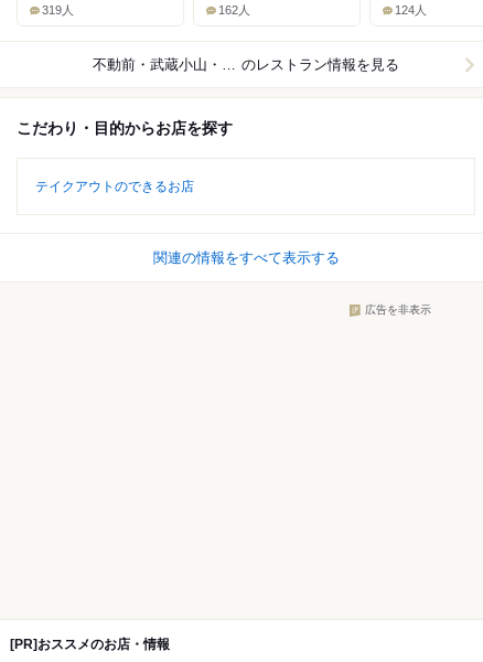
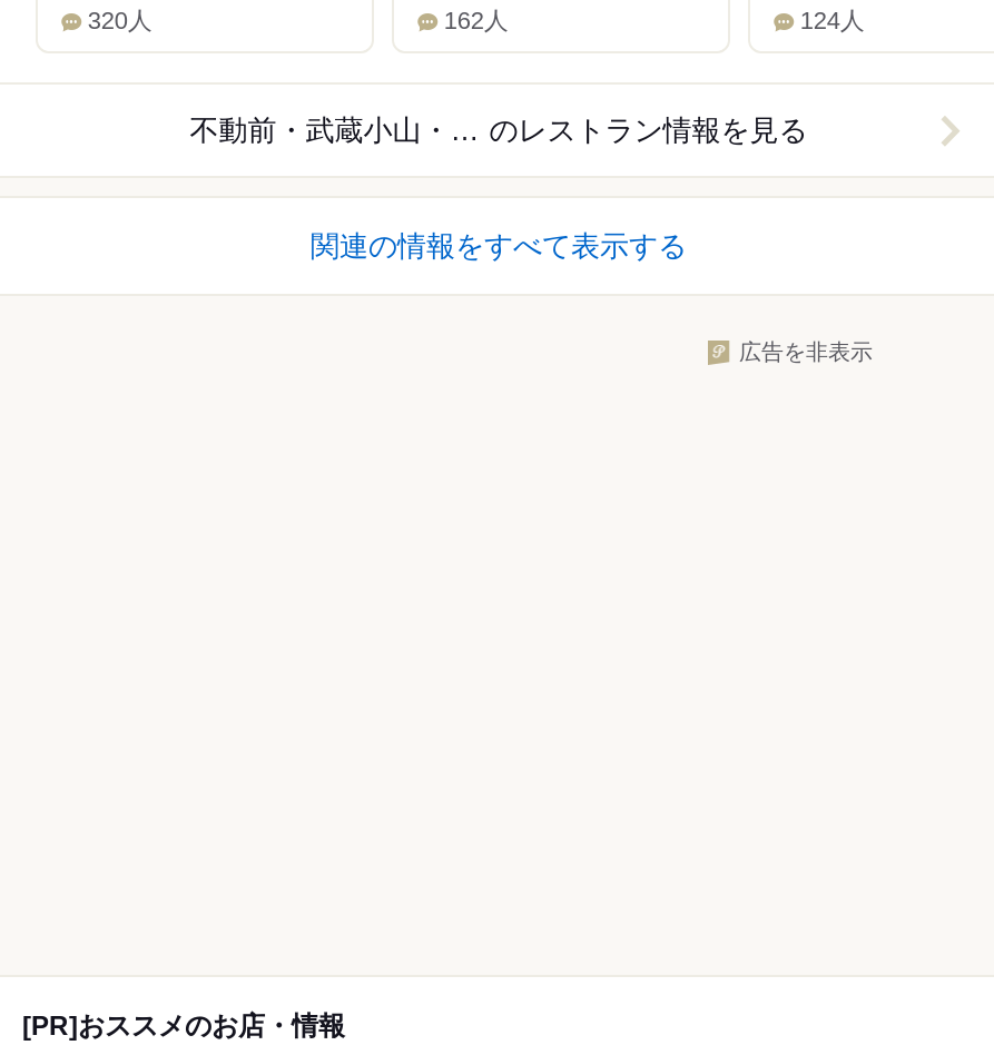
[42,4,74,17] 319人 -> [88,7,152,34] 320人
[17,119,233,195] こだわり・目的からお店を探す | テイクアウトのできるお店 -> none

